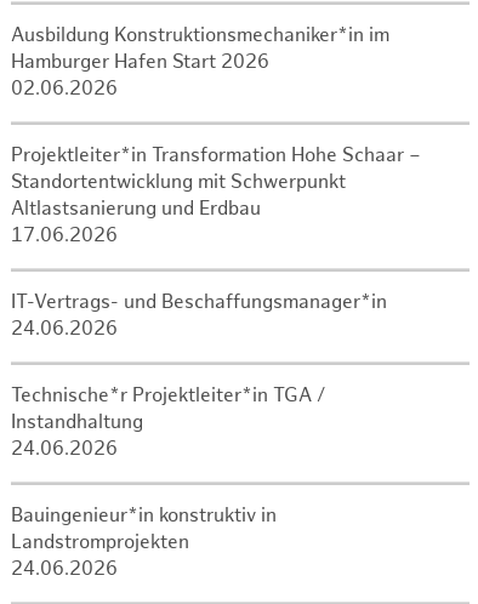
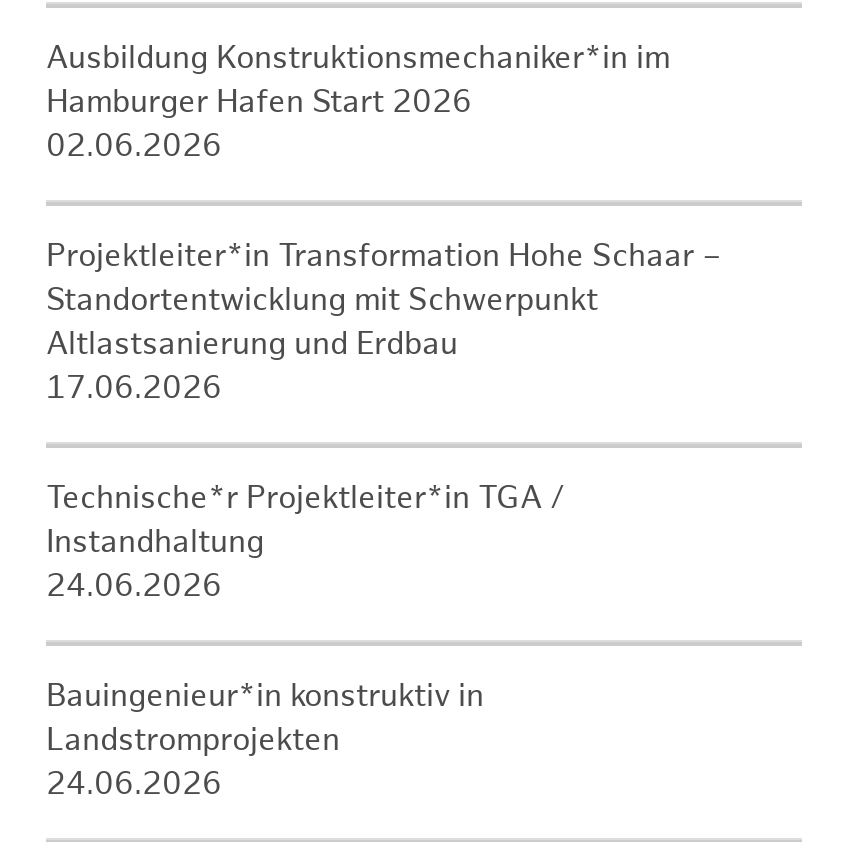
[11,291,387,341] IT-Vertrags- und Beschaffungsmanager*in | 24.06.2026 -> none

